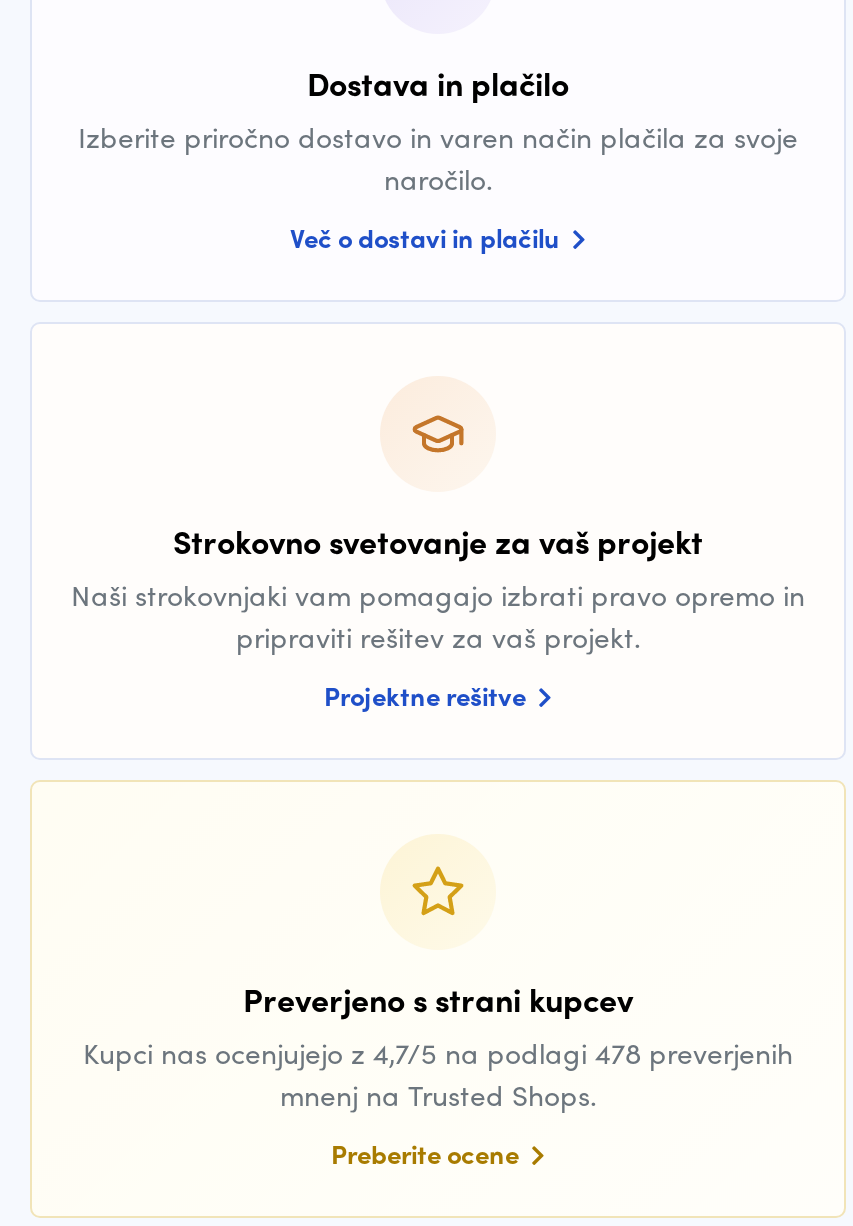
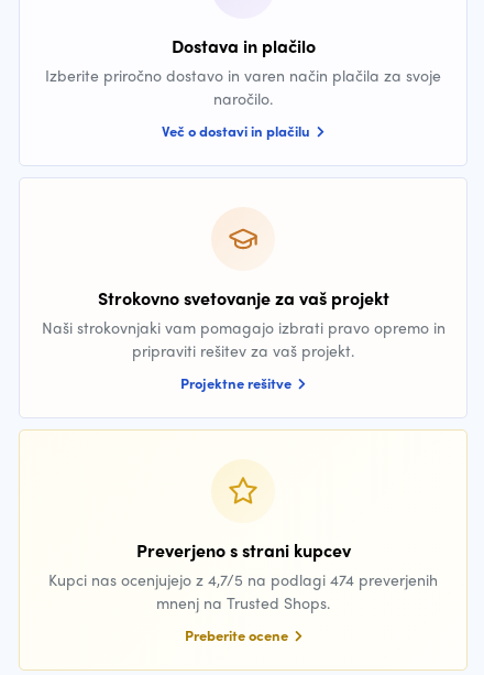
[83,1032,793,1072] Kupci nas ocenjujejo z 4,7/5 na podlagi 478 preverjenih -> [48,568,438,590] Kupci nas ocenjujejo z 4,7/5 na podlagi 474 preverjenih

